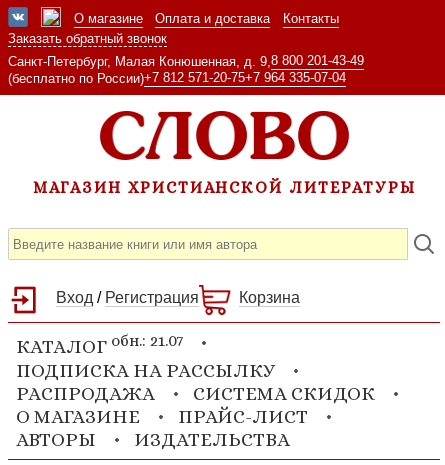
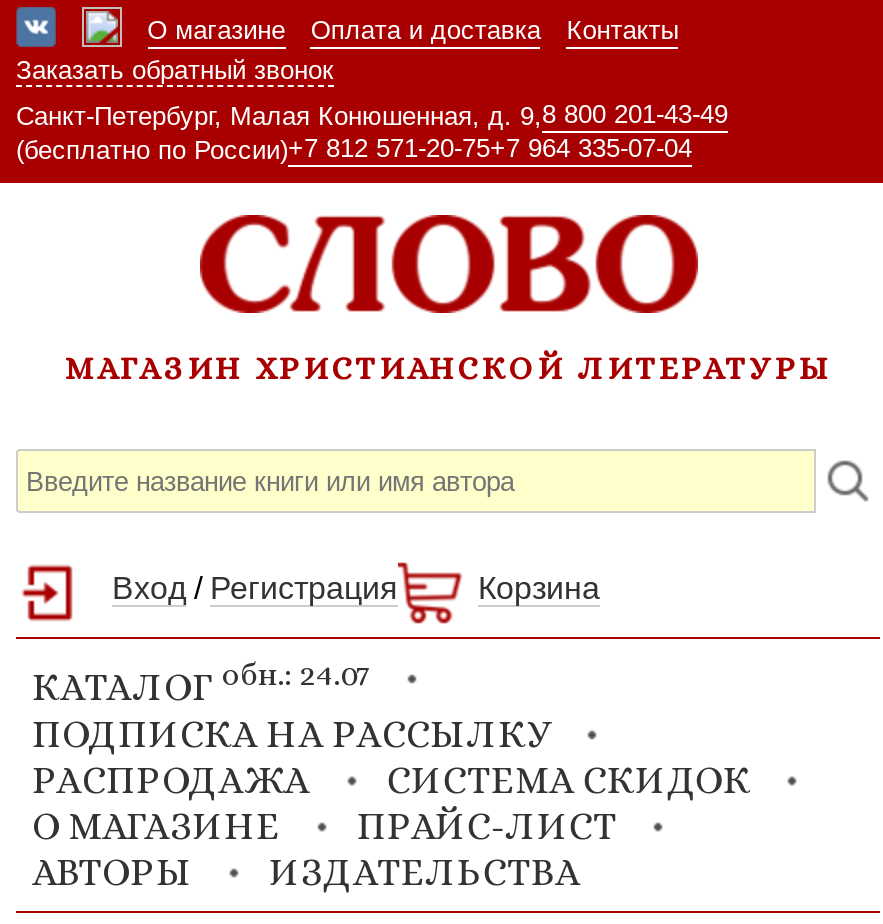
[16,331,183,358] КАТАЛОГ обн.: 21.07 -> [32,656,370,709] КАТАЛОГ обн.: 24.07

